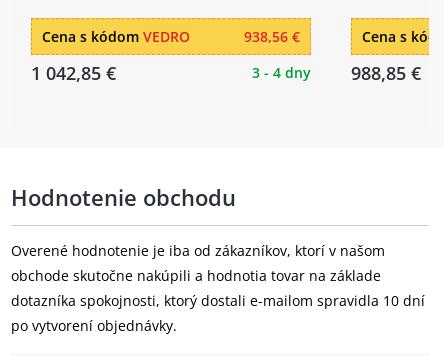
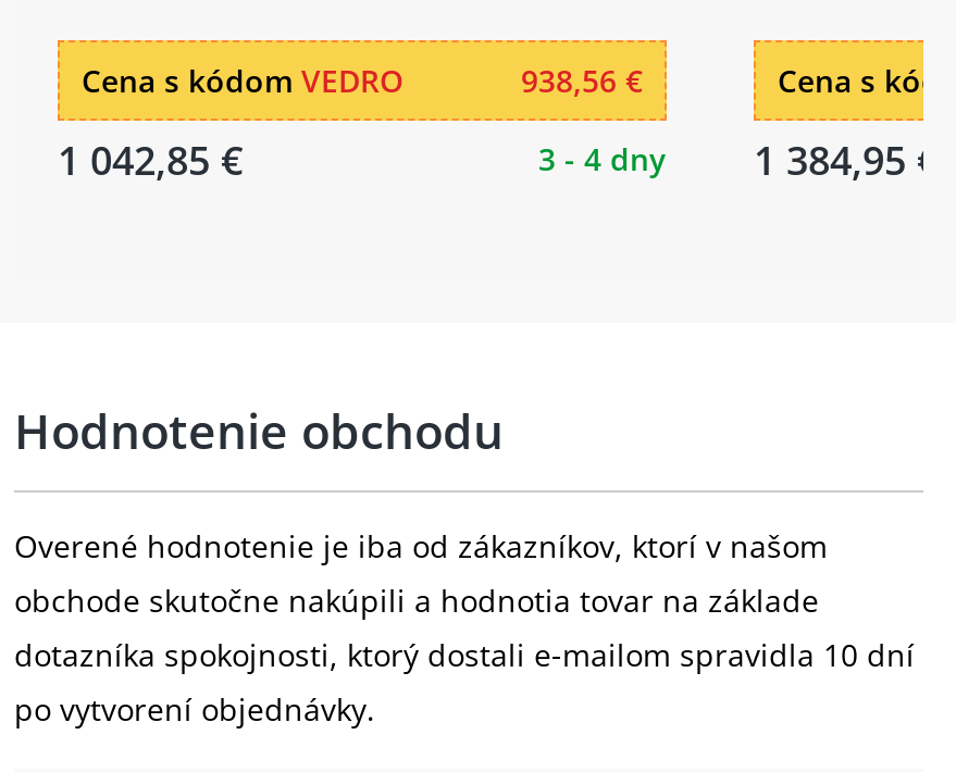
[351,61,421,85] 988,85 € -> [754,135,939,187] 1 384,95 €

